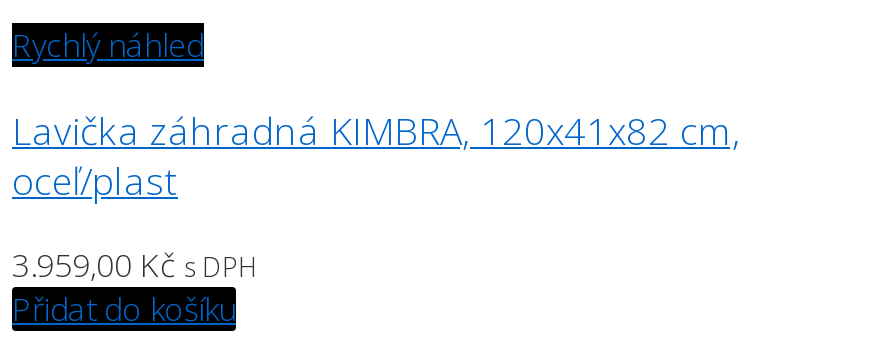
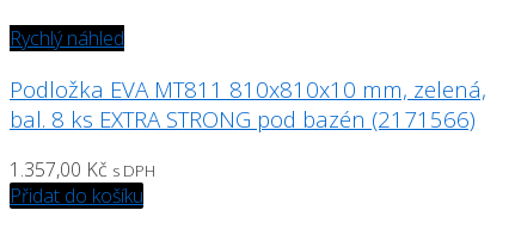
[12,105,740,205] Lavička záhradná KIMBRA, 120x41x82 cm, | oceľ/plast -> [10,74,486,133] Podložka EVA MT811 810x810x10 mm, zelená, | bal. 8 ks EXTRA STRONG pod bazén (2171566)
[12,242,256,286] 3.959,00 Kč s DPH -> [10,156,155,182] 1.357,00 Kč s DPH

